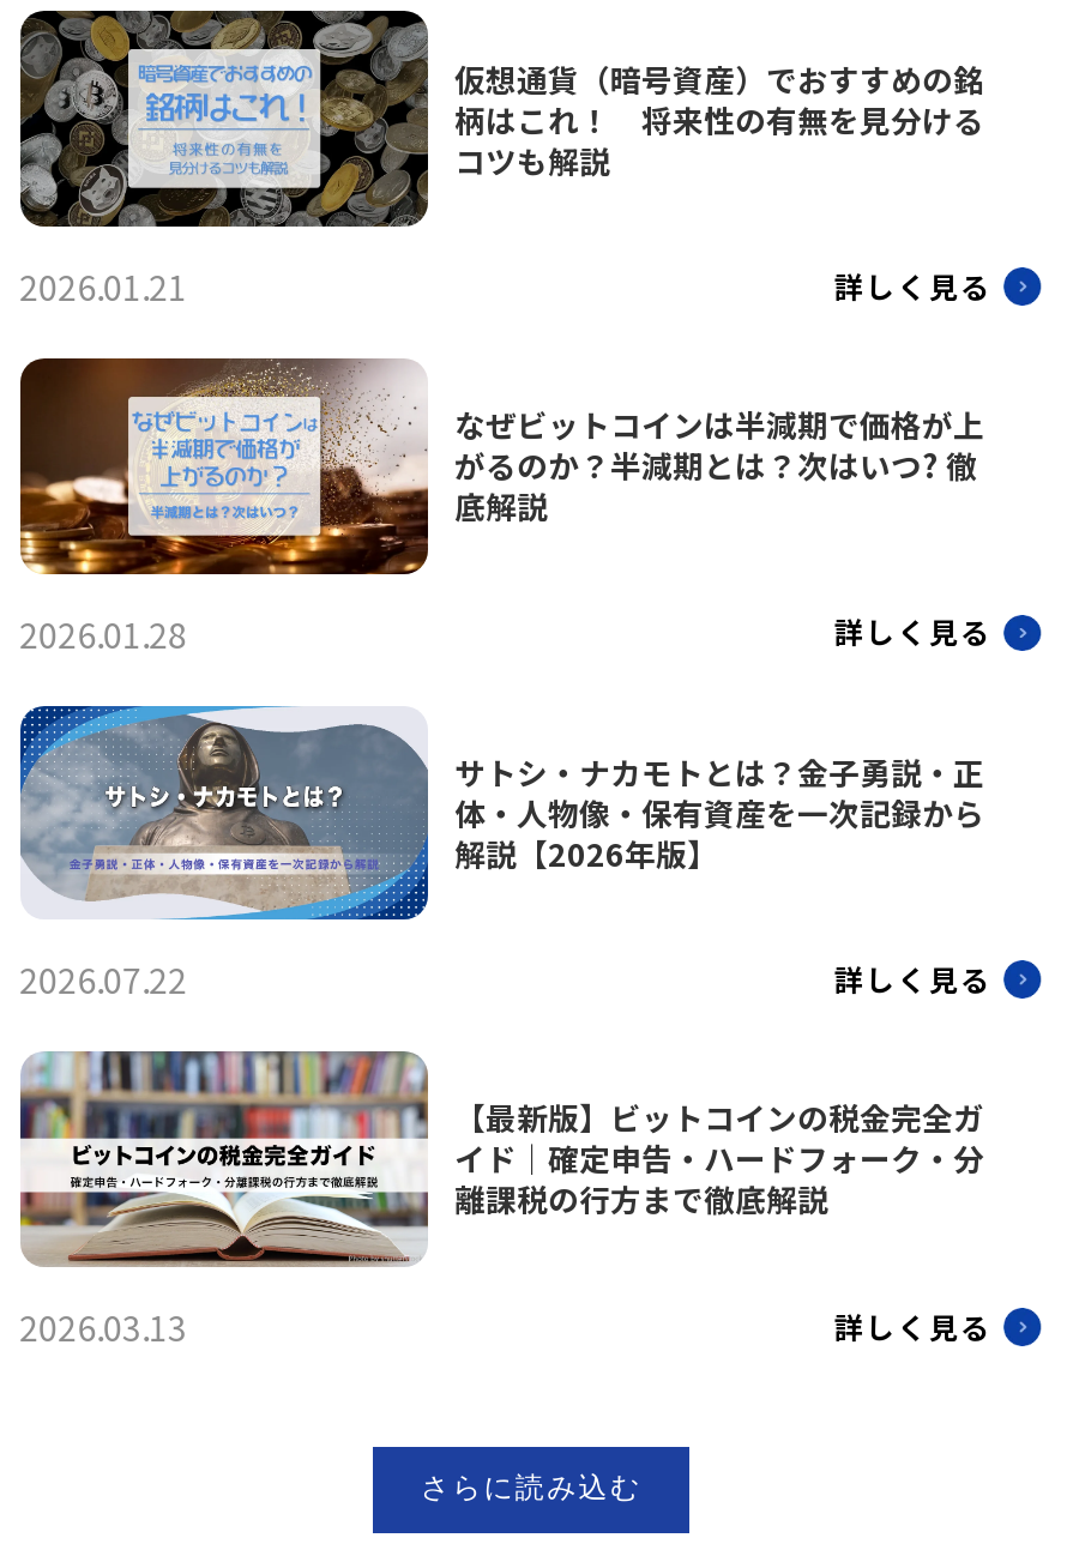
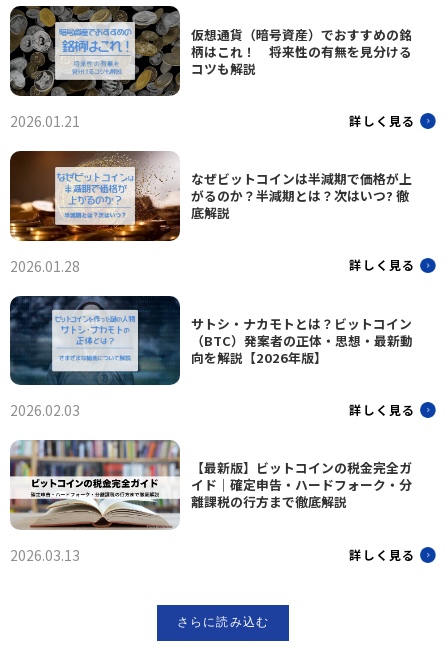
[20,704,984,922] [image] | サトシ・ナカモトとは？金子勇説・正 | 体・人物像・保有資産を一次記録から | 解説【2026年版】 -> [9,295,413,386] [image] | サトシ・ナカモトとは？ビットコイン | （BTC）発案者の正体・思想・最新動 | 向を解説【2026年版】
[20,956,188,1004] 2026.07.22 -> [10,400,80,420] 2026.02.03

